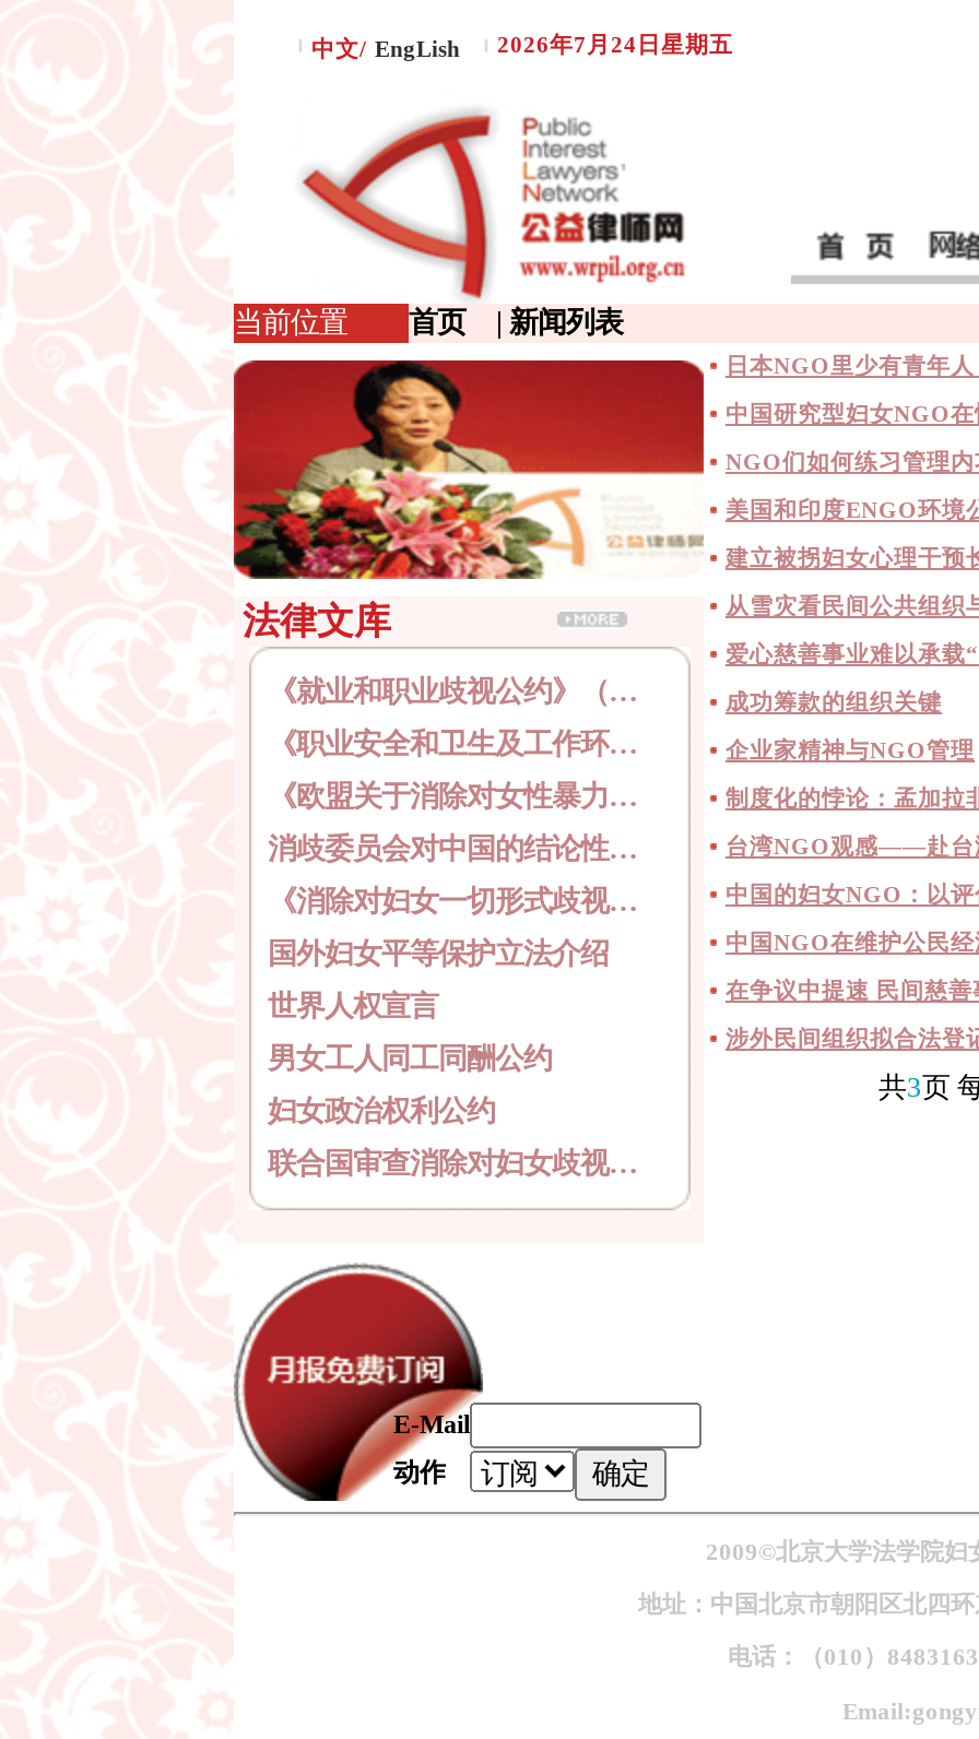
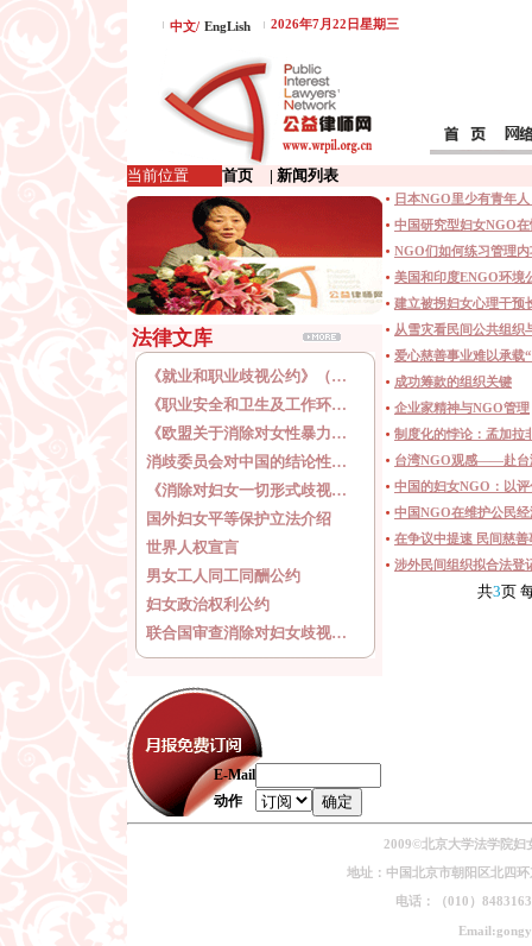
[497,33,733,57] 2026年7月24日星期五 -> [270,18,398,31] 2026年7月22日星期三

